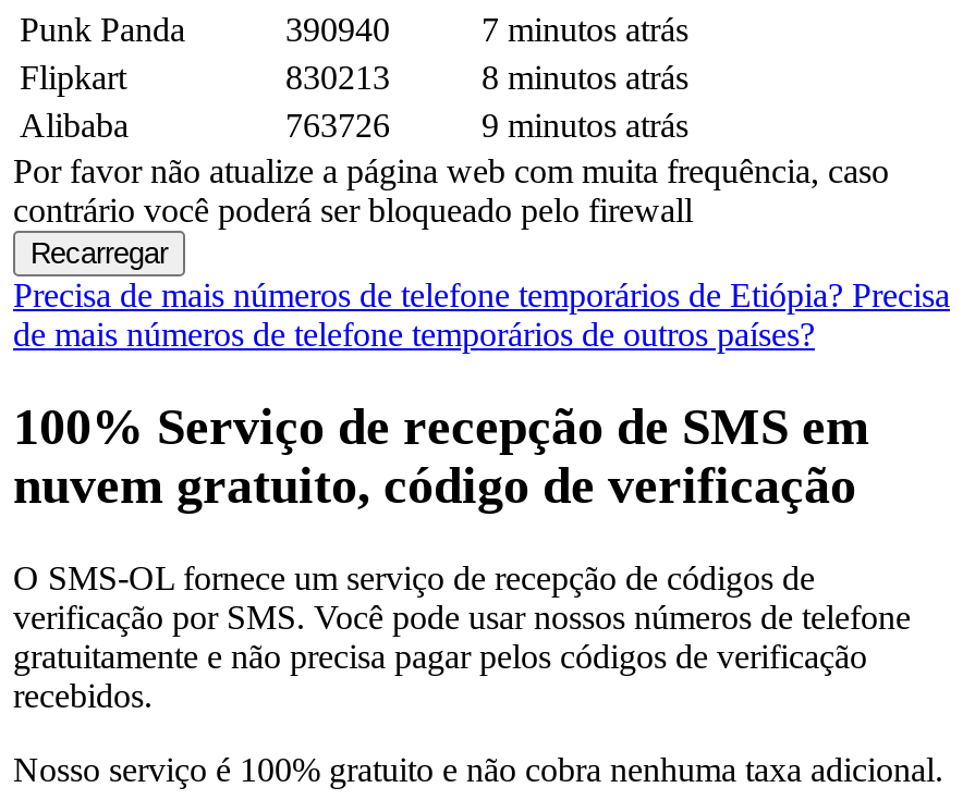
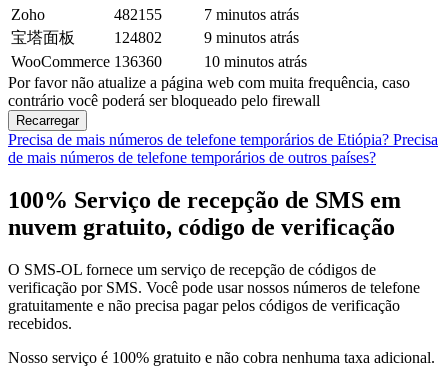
[20,11,390,48] Punk Panda | 390940 -> [11,6,162,23] Zoho | 482155
[20,59,688,143] Flipkart | 830213 | 8 minutos atrás | Alibaba | 763726 -> [11,29,162,46] 宝塔面板 | 124802
moved [481,106,688,143] -> [204,29,299,46]: 9 minutos atrás
none -> [11,53,307,70] WooCommerce 136360 | 10 minutos atrás

